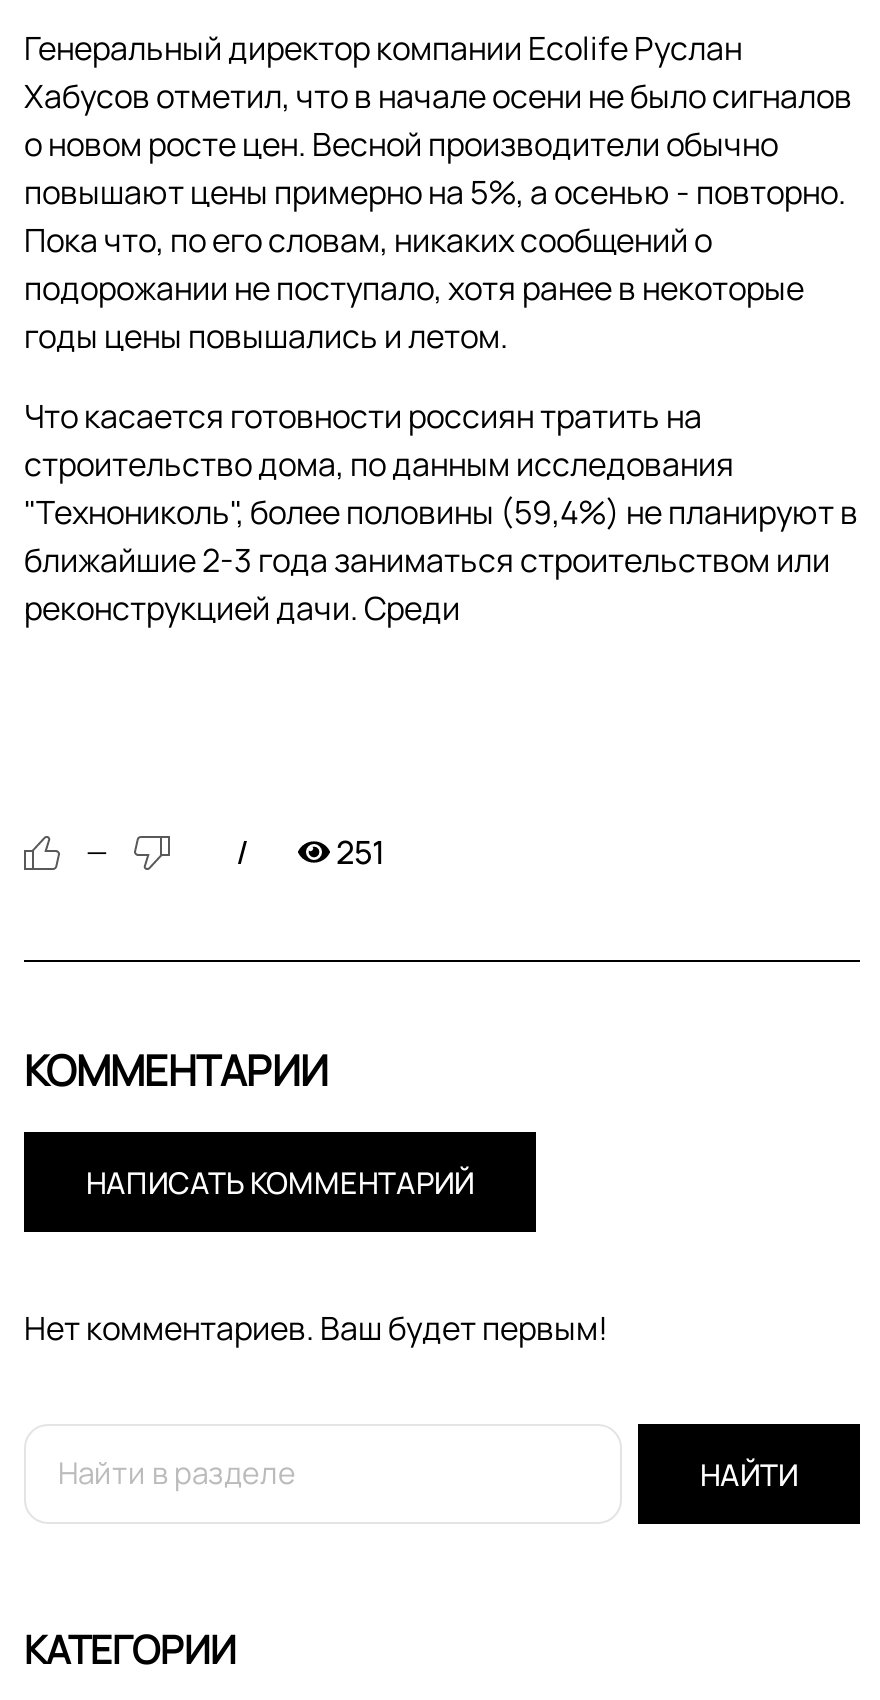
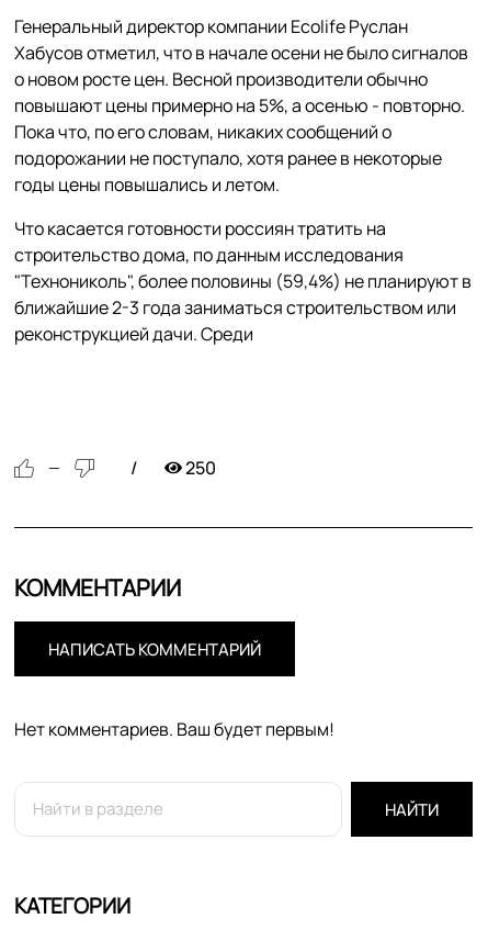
[336,829,386,873] 251 -> [185,455,216,479] 250

